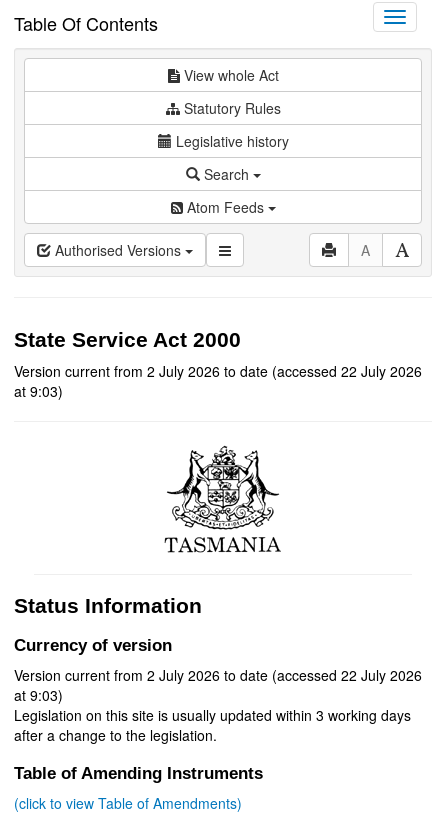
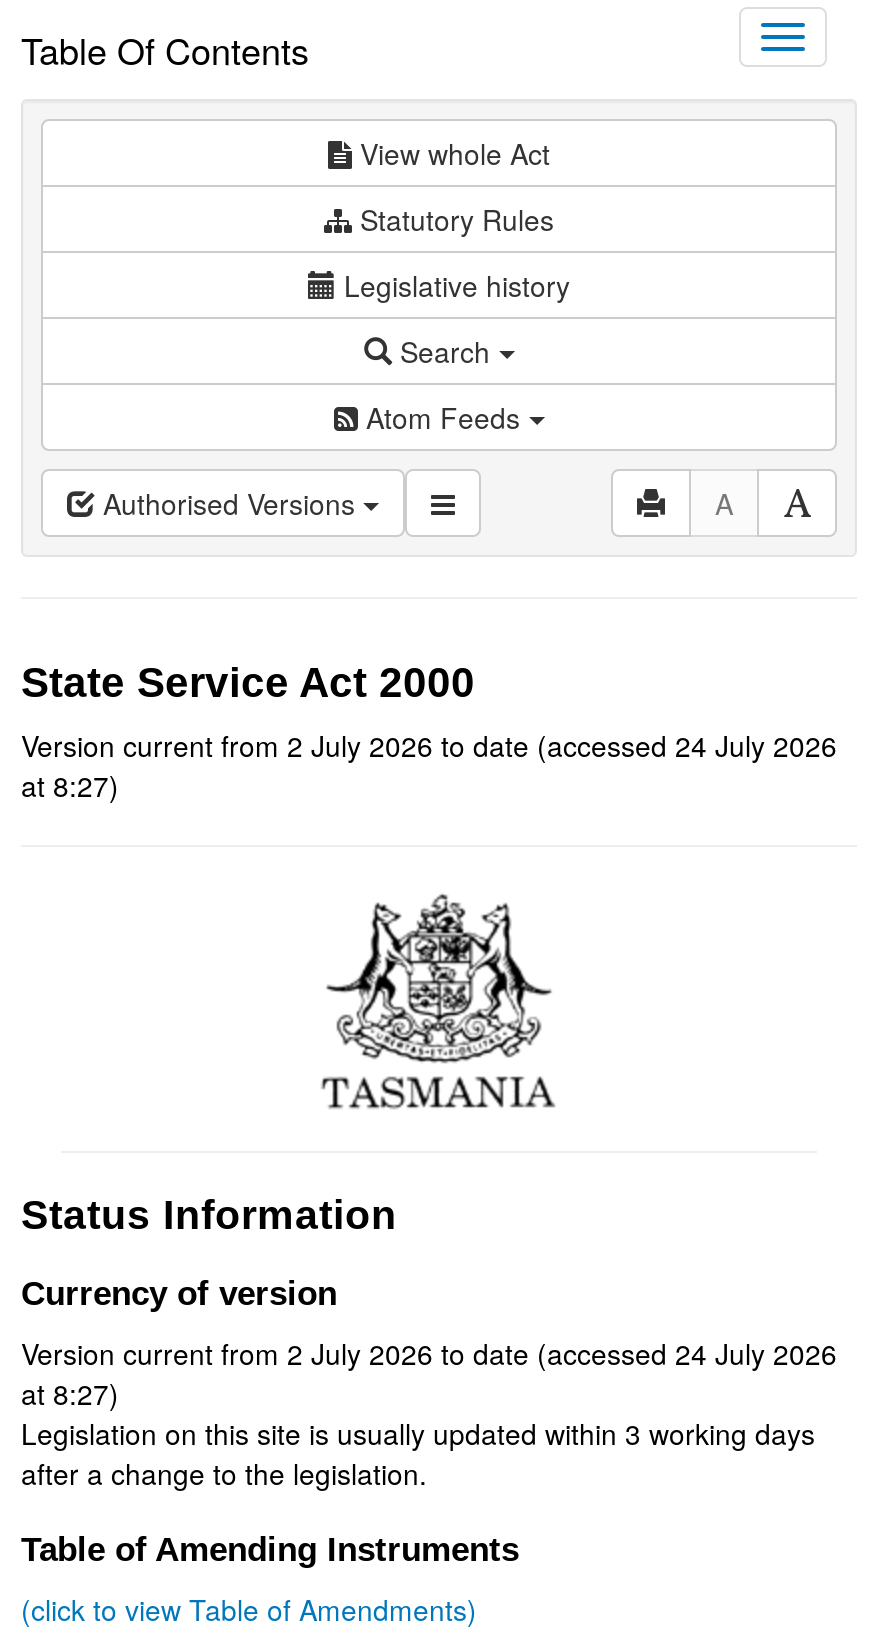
[14,361,422,381] Version current from 2 July 2026 to date (accessed 22 July 2026 -> [21,725,837,765] Version current from 2 July 2026 to date (accessed 24 July 2026
[14,381,63,401] at 9:03) -> [21,765,119,805] at 8:27)
[14,665,422,685] Version current from 2 July 2026 to date (accessed 22 July 2026 -> [21,1333,837,1373] Version current from 2 July 2026 to date (accessed 24 July 2026
[14,685,63,705] at 9:03) -> [21,1373,119,1413] at 8:27)

